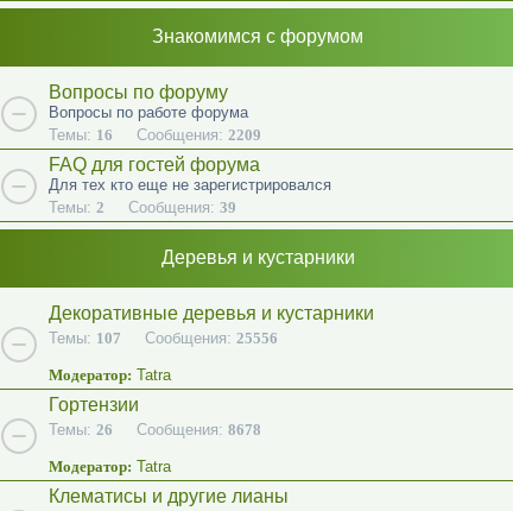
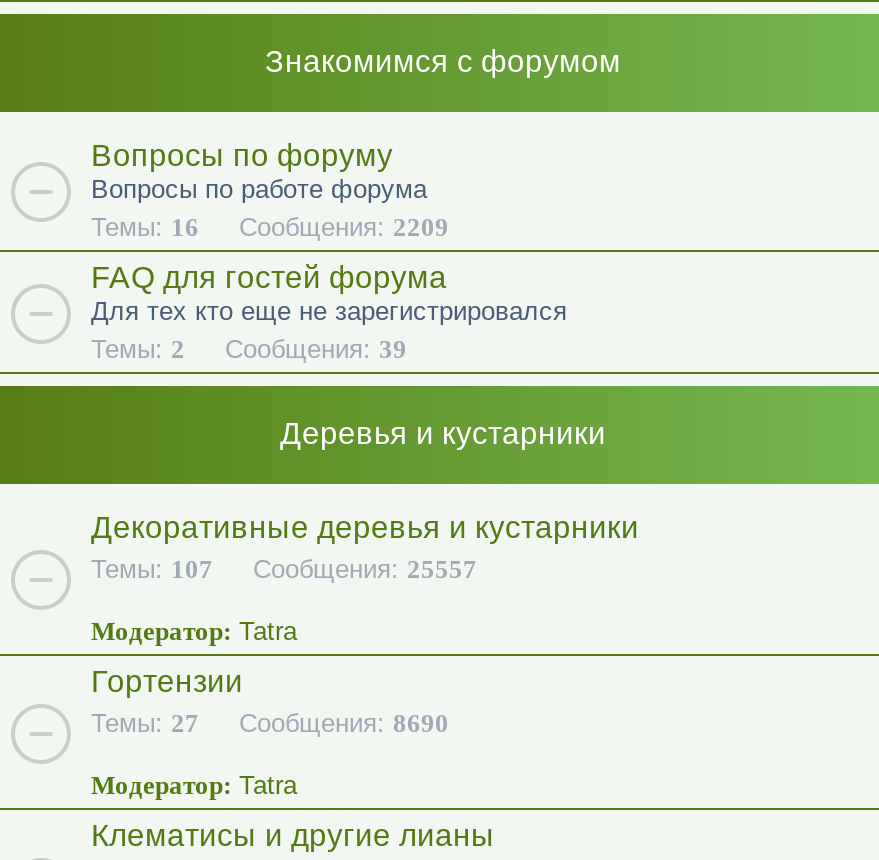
[49,330,278,347] Темы: 107 Сообщения: 25556 -> [91,555,477,585] Темы: 107 Сообщения: 25557
[49,421,261,439] Темы: 26 Сообщения: 8678 -> [91,709,449,739] Темы: 27 Сообщения: 8690

